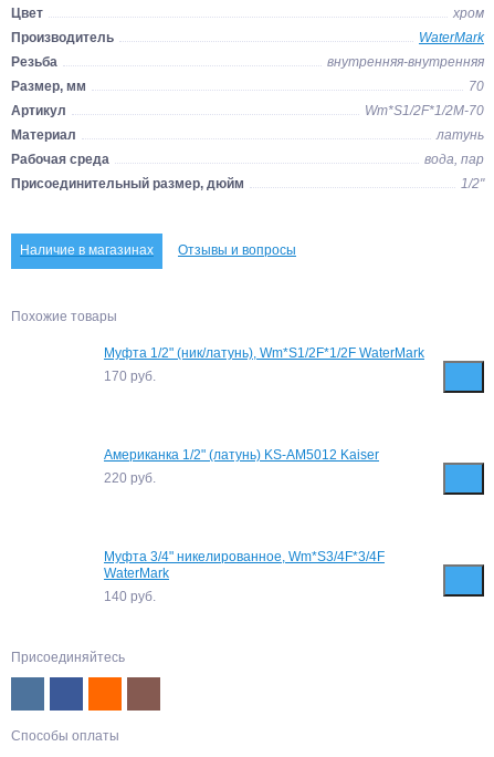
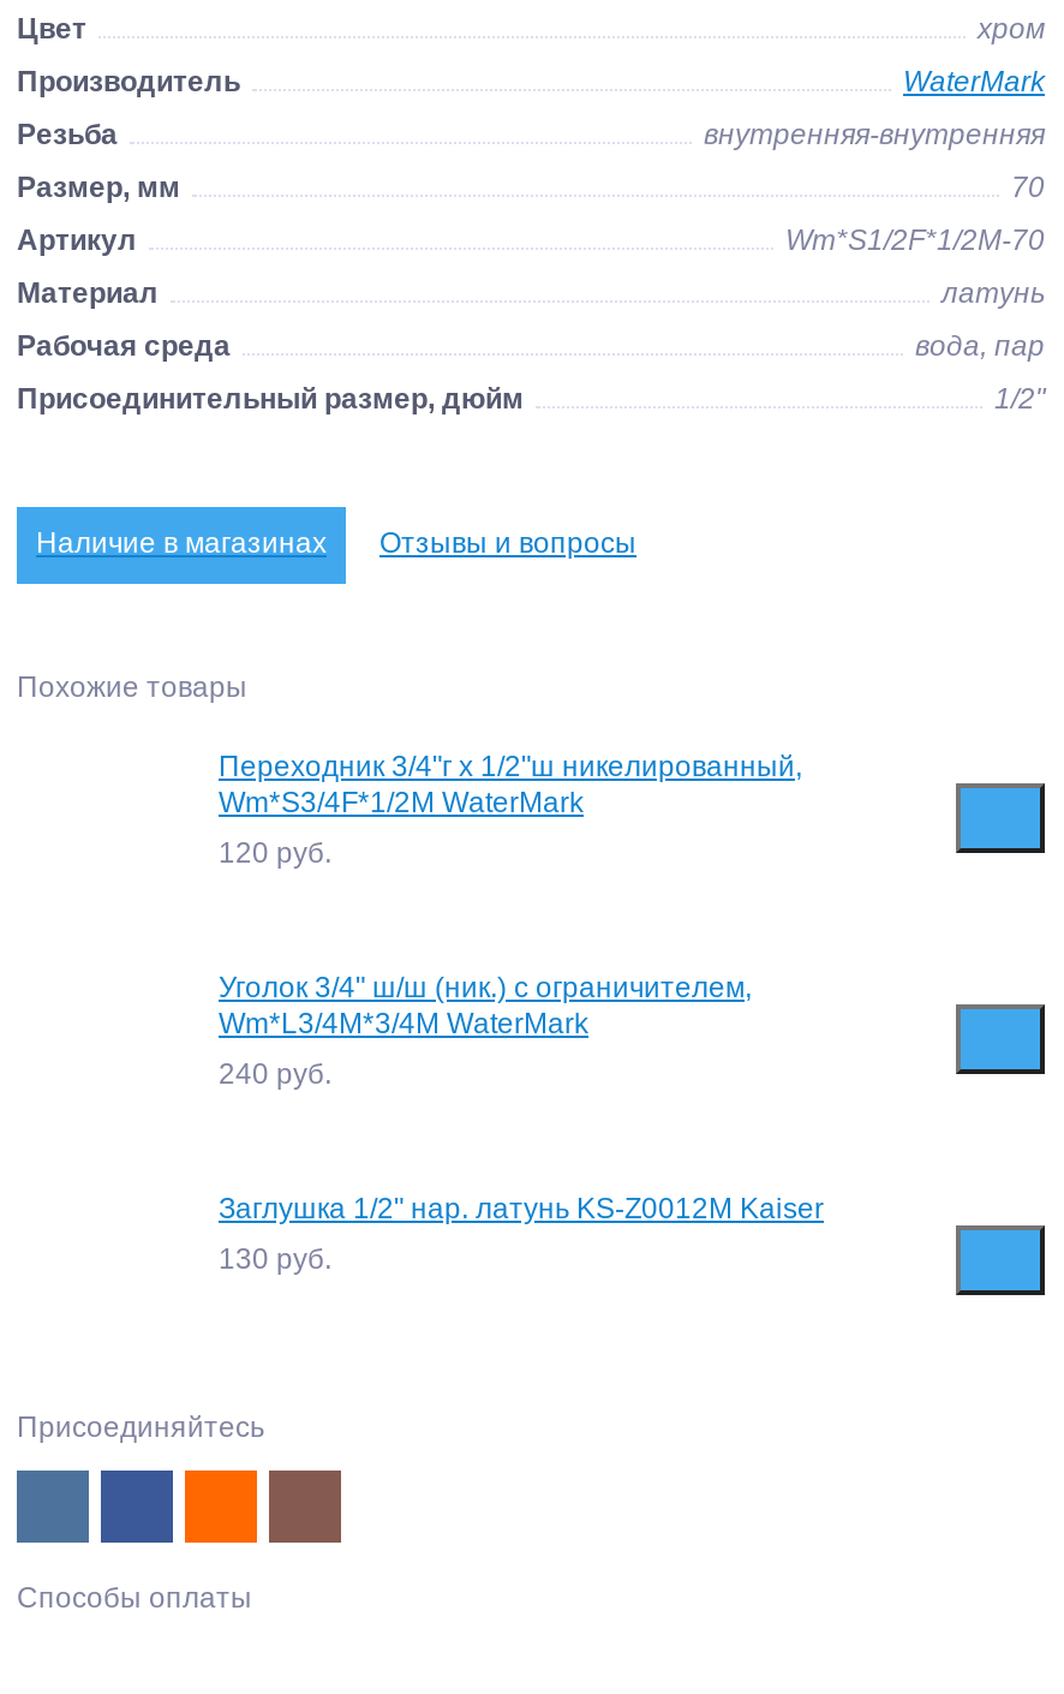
[104,345,424,361] Муфта 1/2" (ник/латунь), Wm*S1/2F*1/2F WaterMark -> [219,750,802,819] Переходник 3/4"г х 1/2"ш никелированный, | Wm*S3/4F*1/2M WaterMark
[104,369,156,384] 170 руб. -> [219,836,331,870] 120 руб.
[104,447,379,463] Американка 1/2" (латунь) KS-AM5012 Kaiser -> [219,971,752,1040] Уголок 3/4" ш/ш (ник.) с ограничителем, | Wm*L3/4М*3/4М WaterMark
[104,470,156,486] 220 руб. -> [219,1057,331,1091] 240 руб.
[104,549,385,581] Муфта 3/4" никелированное, Wm*S3/4F*3/4F | WaterMark -> [219,1192,824,1225] Заглушка 1/2" нар. латунь KS-Z0012M Kaiser
[104,589,156,604] 140 руб. -> [219,1242,331,1276] 130 руб.

